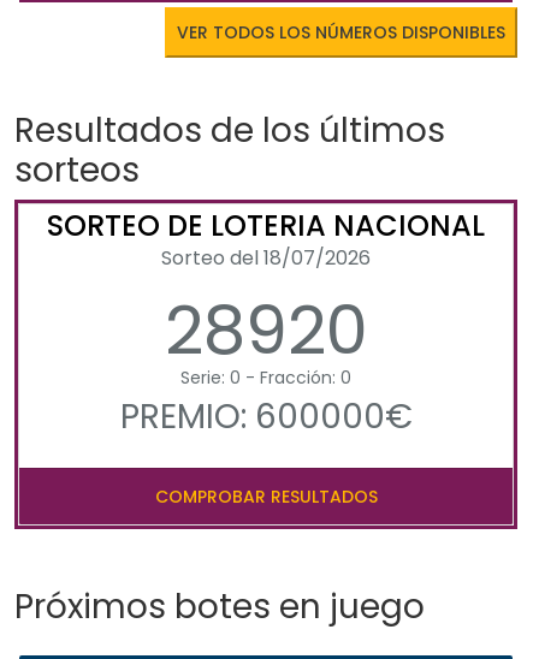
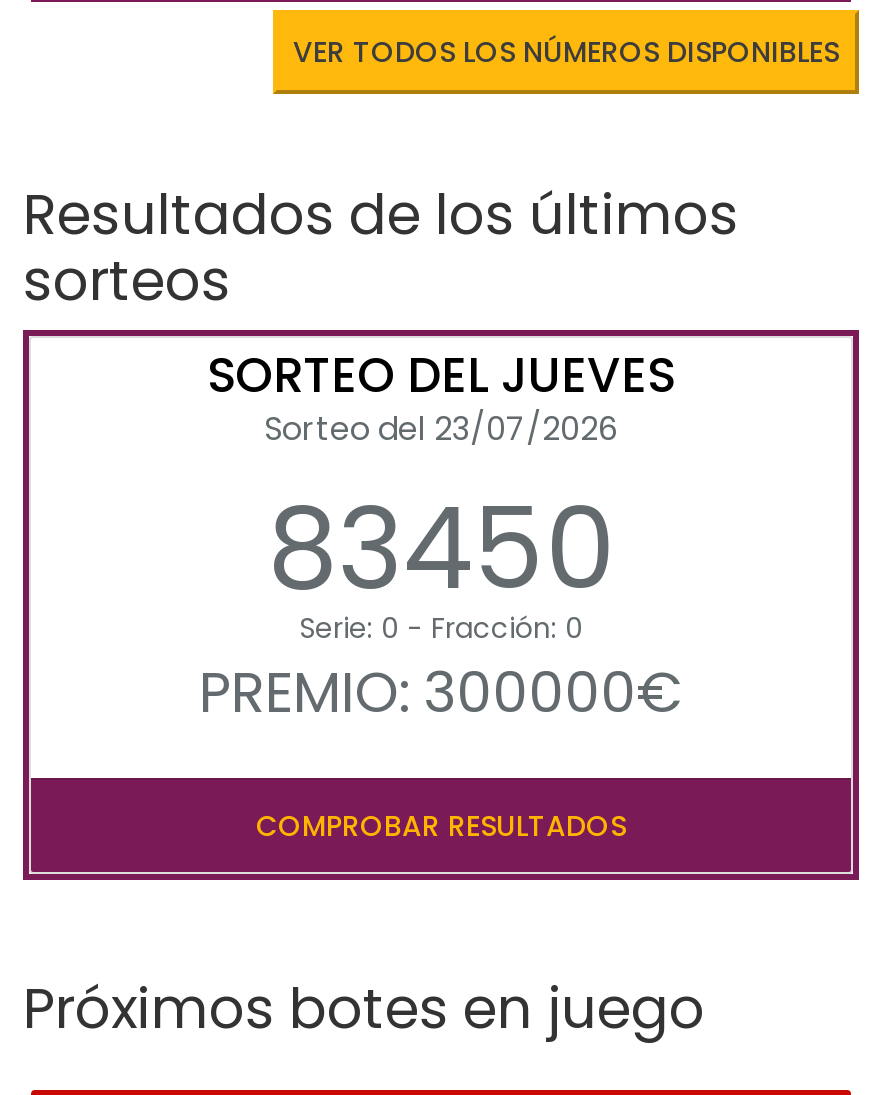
[47,206,485,377] SORTEO DE LOTERIA NACIONAL | Sorteo del 18/07/2026 | 28920 -> [207,341,675,627] SORTEO DEL JUEVES | Sorteo del 23/07/2026 | 83450
[120,393,412,440] PREMIO: 600000€ -> [199,653,683,731] PREMIO: 300000€

